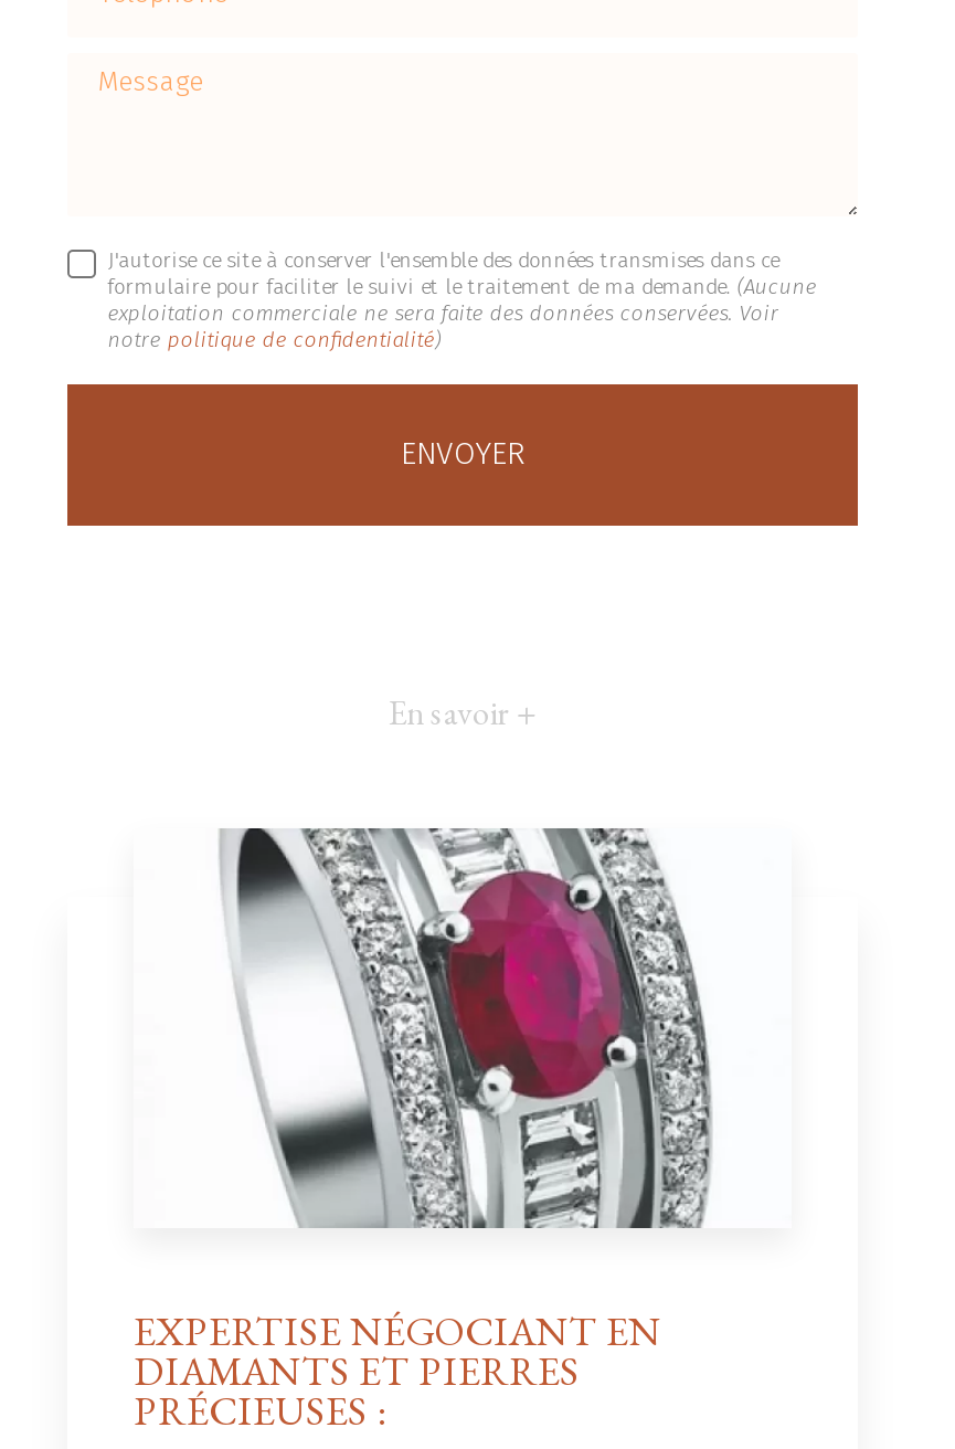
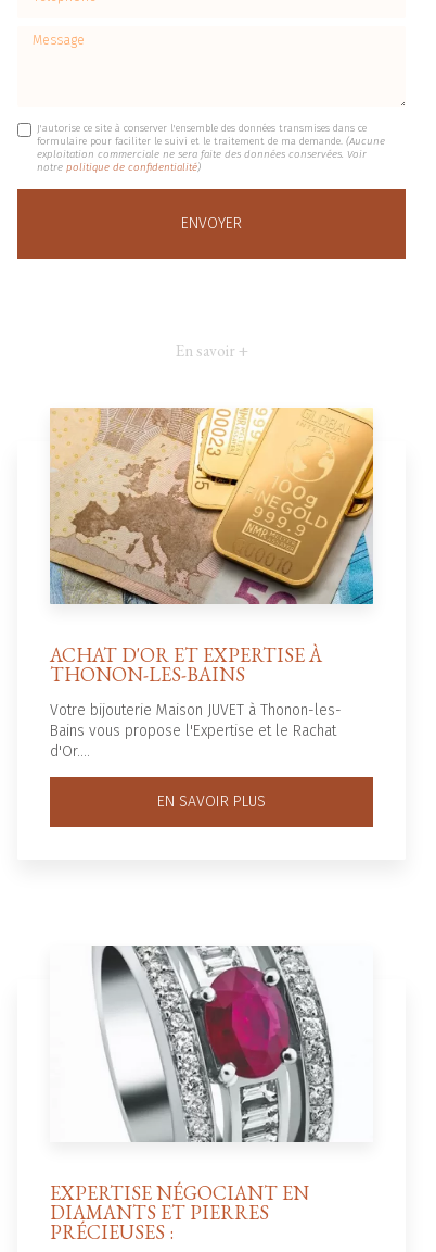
none -> [49,406,374,811] [image] | ACHAT D'OR ET EXPERTISE À | THONON-LES-BAINS | Votre bijouterie Maison JUVET à Thonon-les- | Bains vous propose l'Expertise et le Rachat | d'Or.... | EN SAVOIR PLUS

